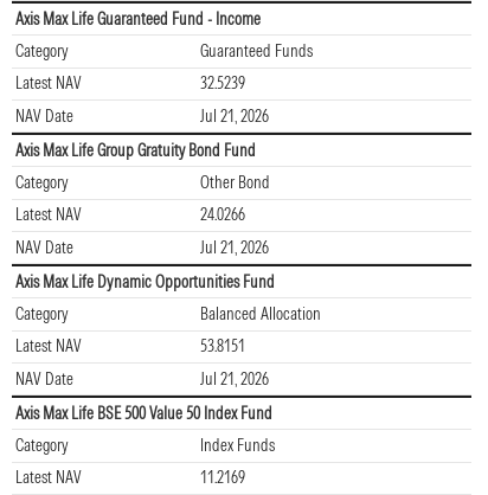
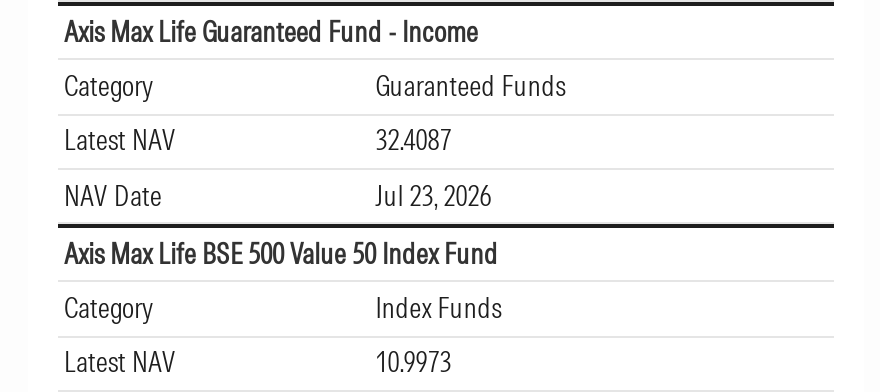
[196,73,245,94] 32.5239 -> [370,123,452,159] 32.4087
[15,105,321,389] Jul 21, 2026 | Axis Max Life Group Gratuity Bond Fund | Category | Other Bond | Latest NAV | 24.0266 | NAV Date | Jul 21, 2026 | Axis Max Life Dynamic Opportunities Fund | Category | Balanced Allocation | Latest NAV | 53.8151 | NAV Date | Jul 21, 2026 -> [370,177,492,213] Jul 23, 2026
[196,467,245,488] 11.2169 -> [370,345,452,381] 10.9973

